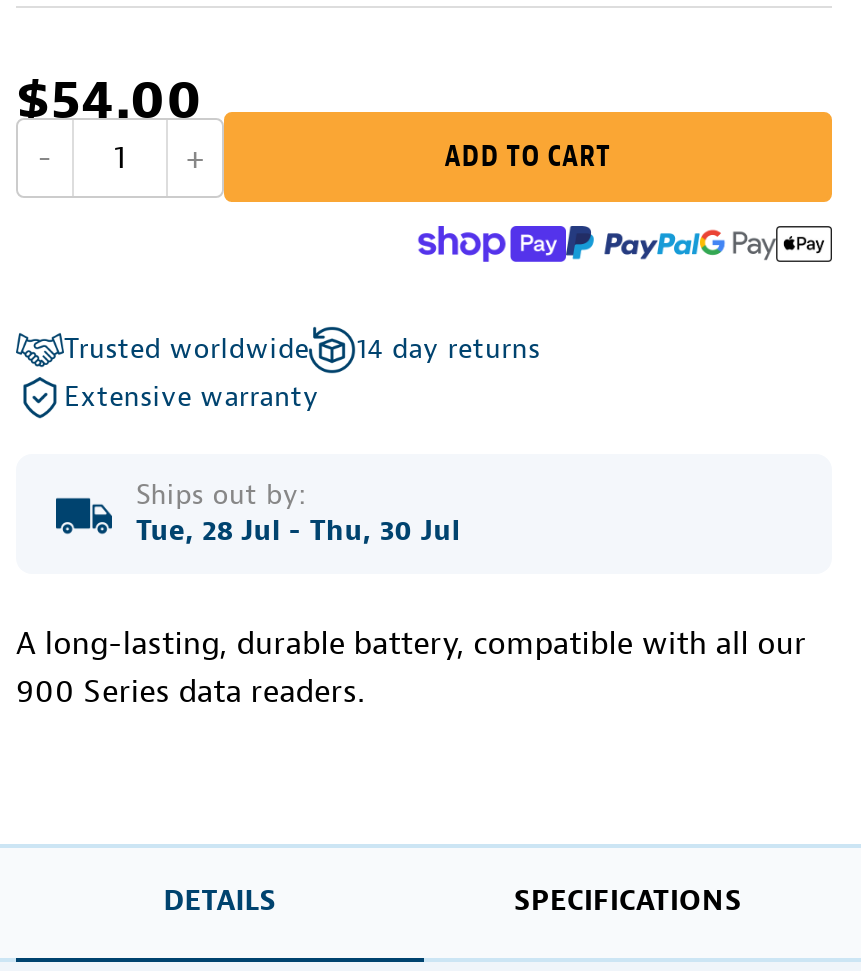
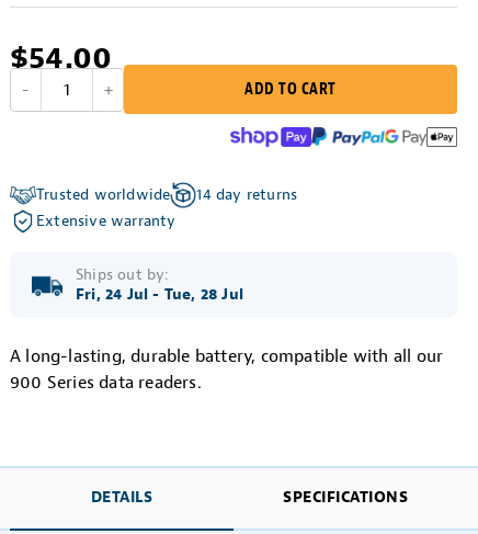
[136,514,460,548] Tue, 28 Jul - Thu, 30 Jul -> [76,285,243,304] Fri, 24 Jul - Tue, 28 Jul

